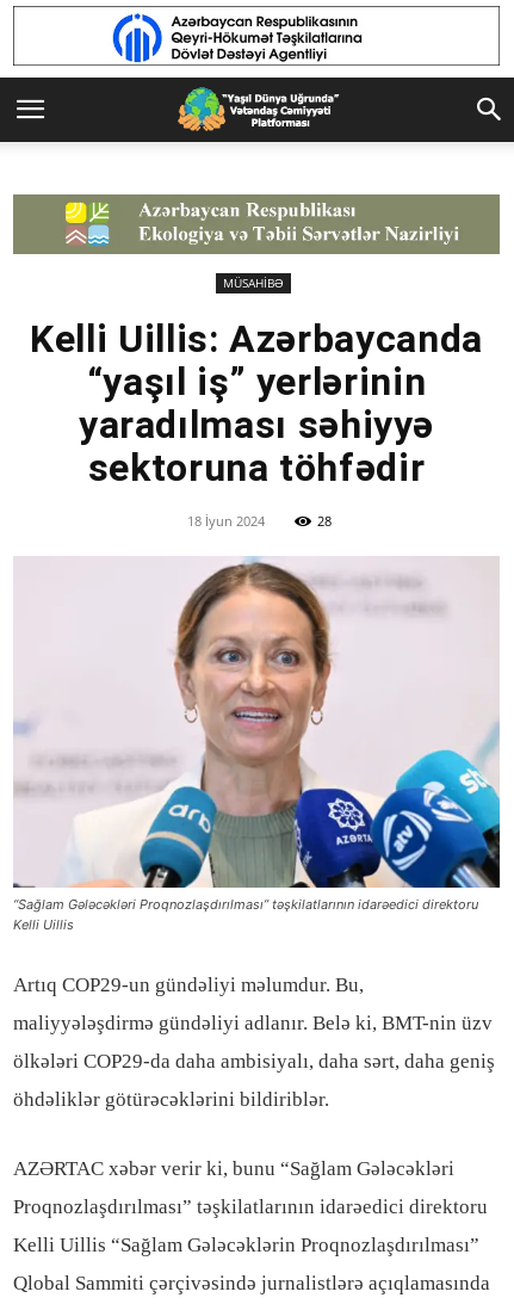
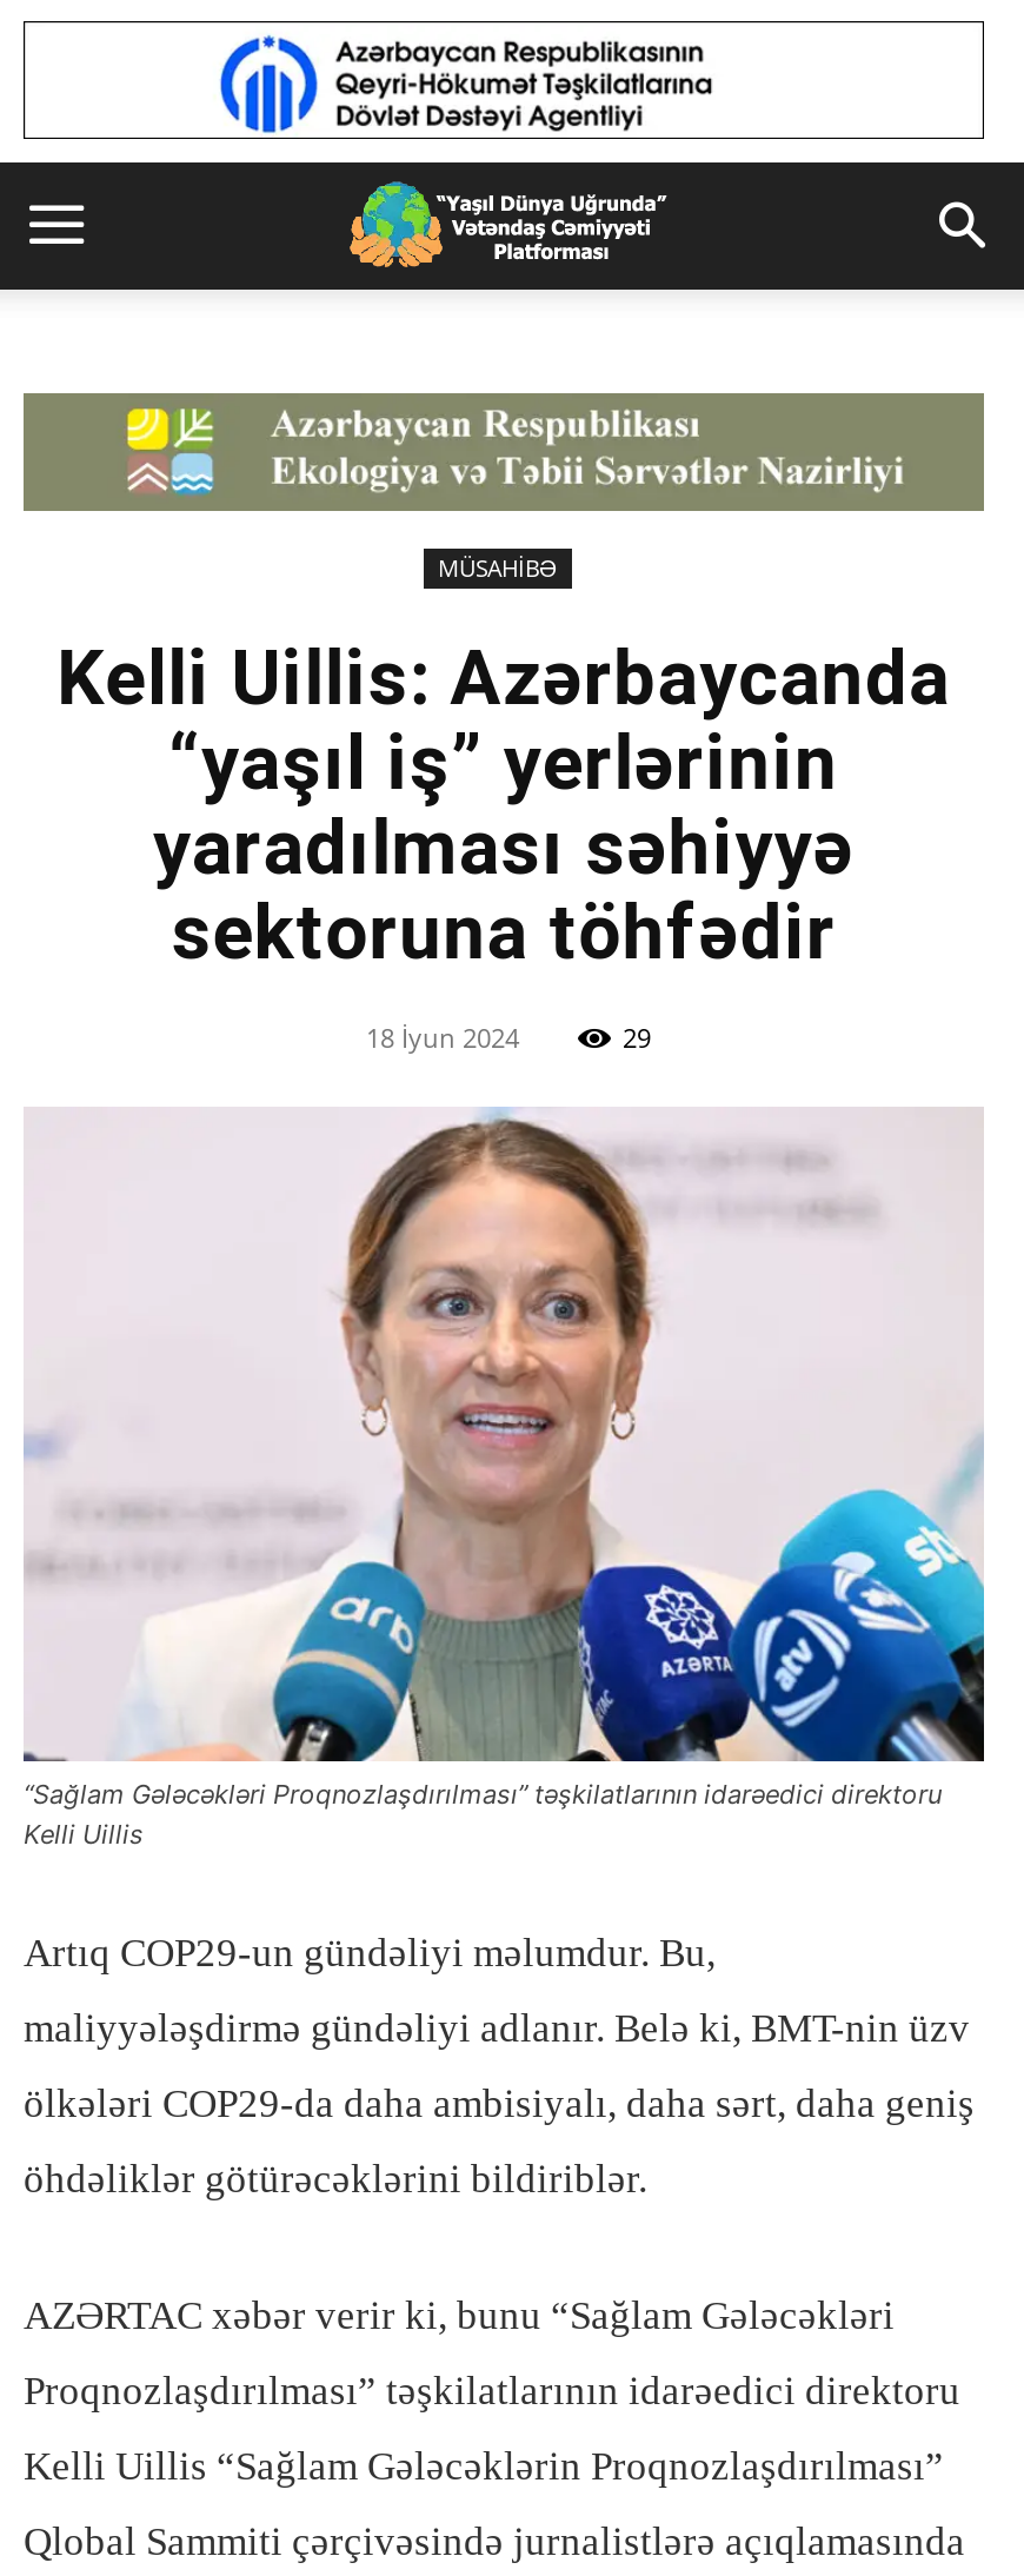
[317,512,331,530] 28 -> [623,1020,651,1055] 29

